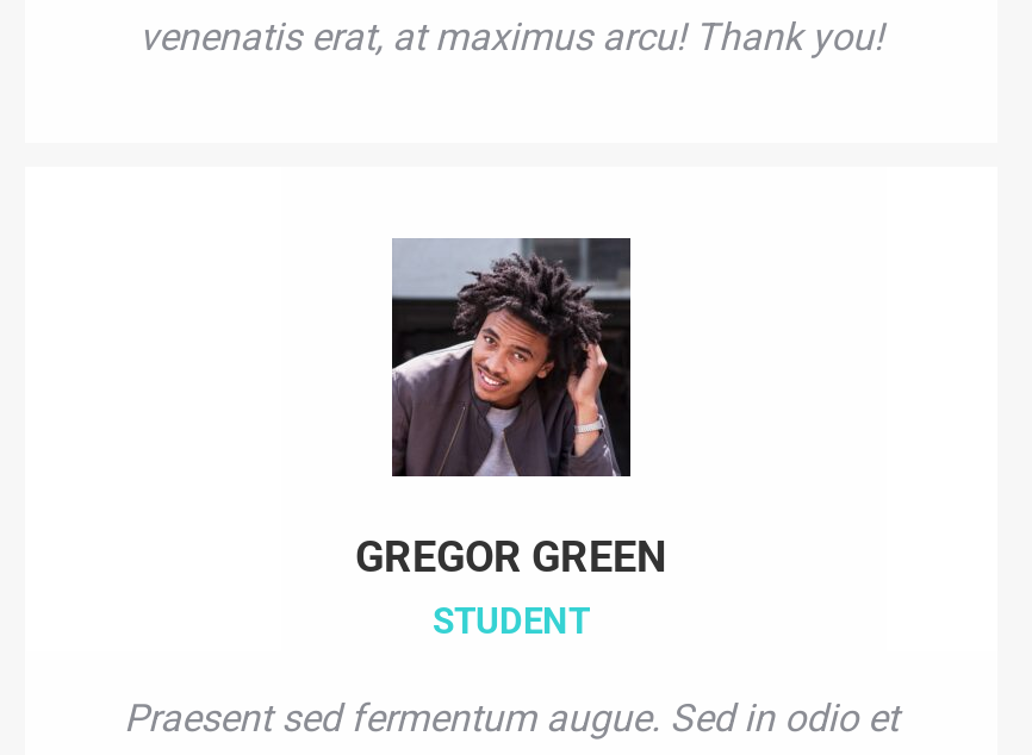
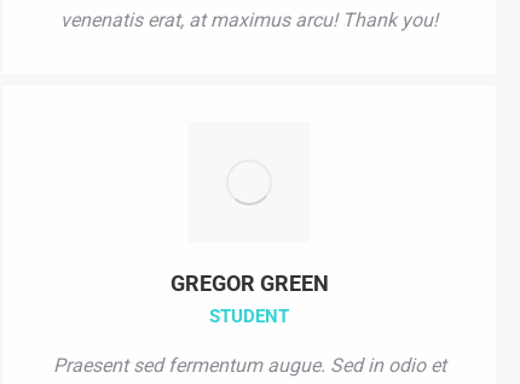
[390,236,633,479] [image] -> none

